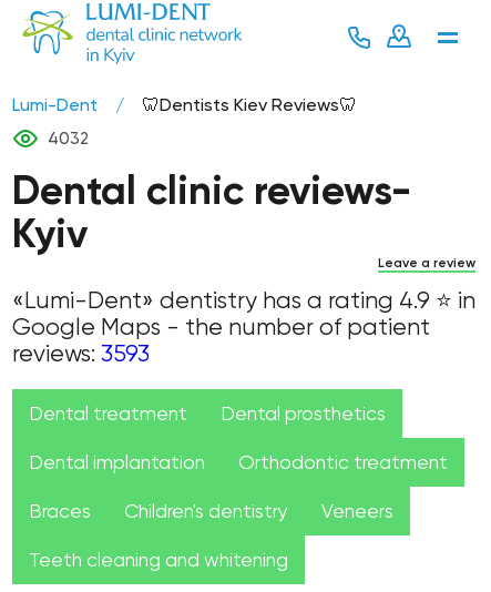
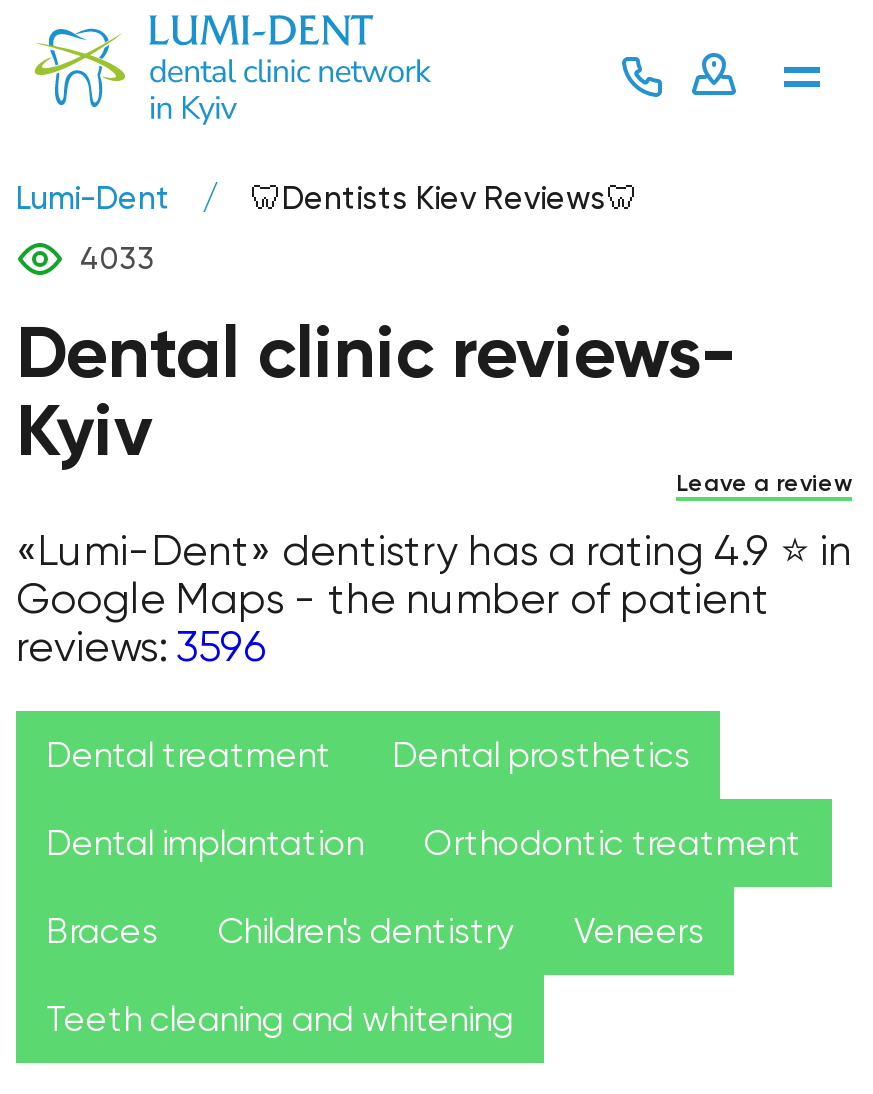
[48,128,89,148] 4032 -> [80,240,156,276] 4033
[12,339,150,367] reviews: 3593 -> [16,621,268,671] reviews: 3596

